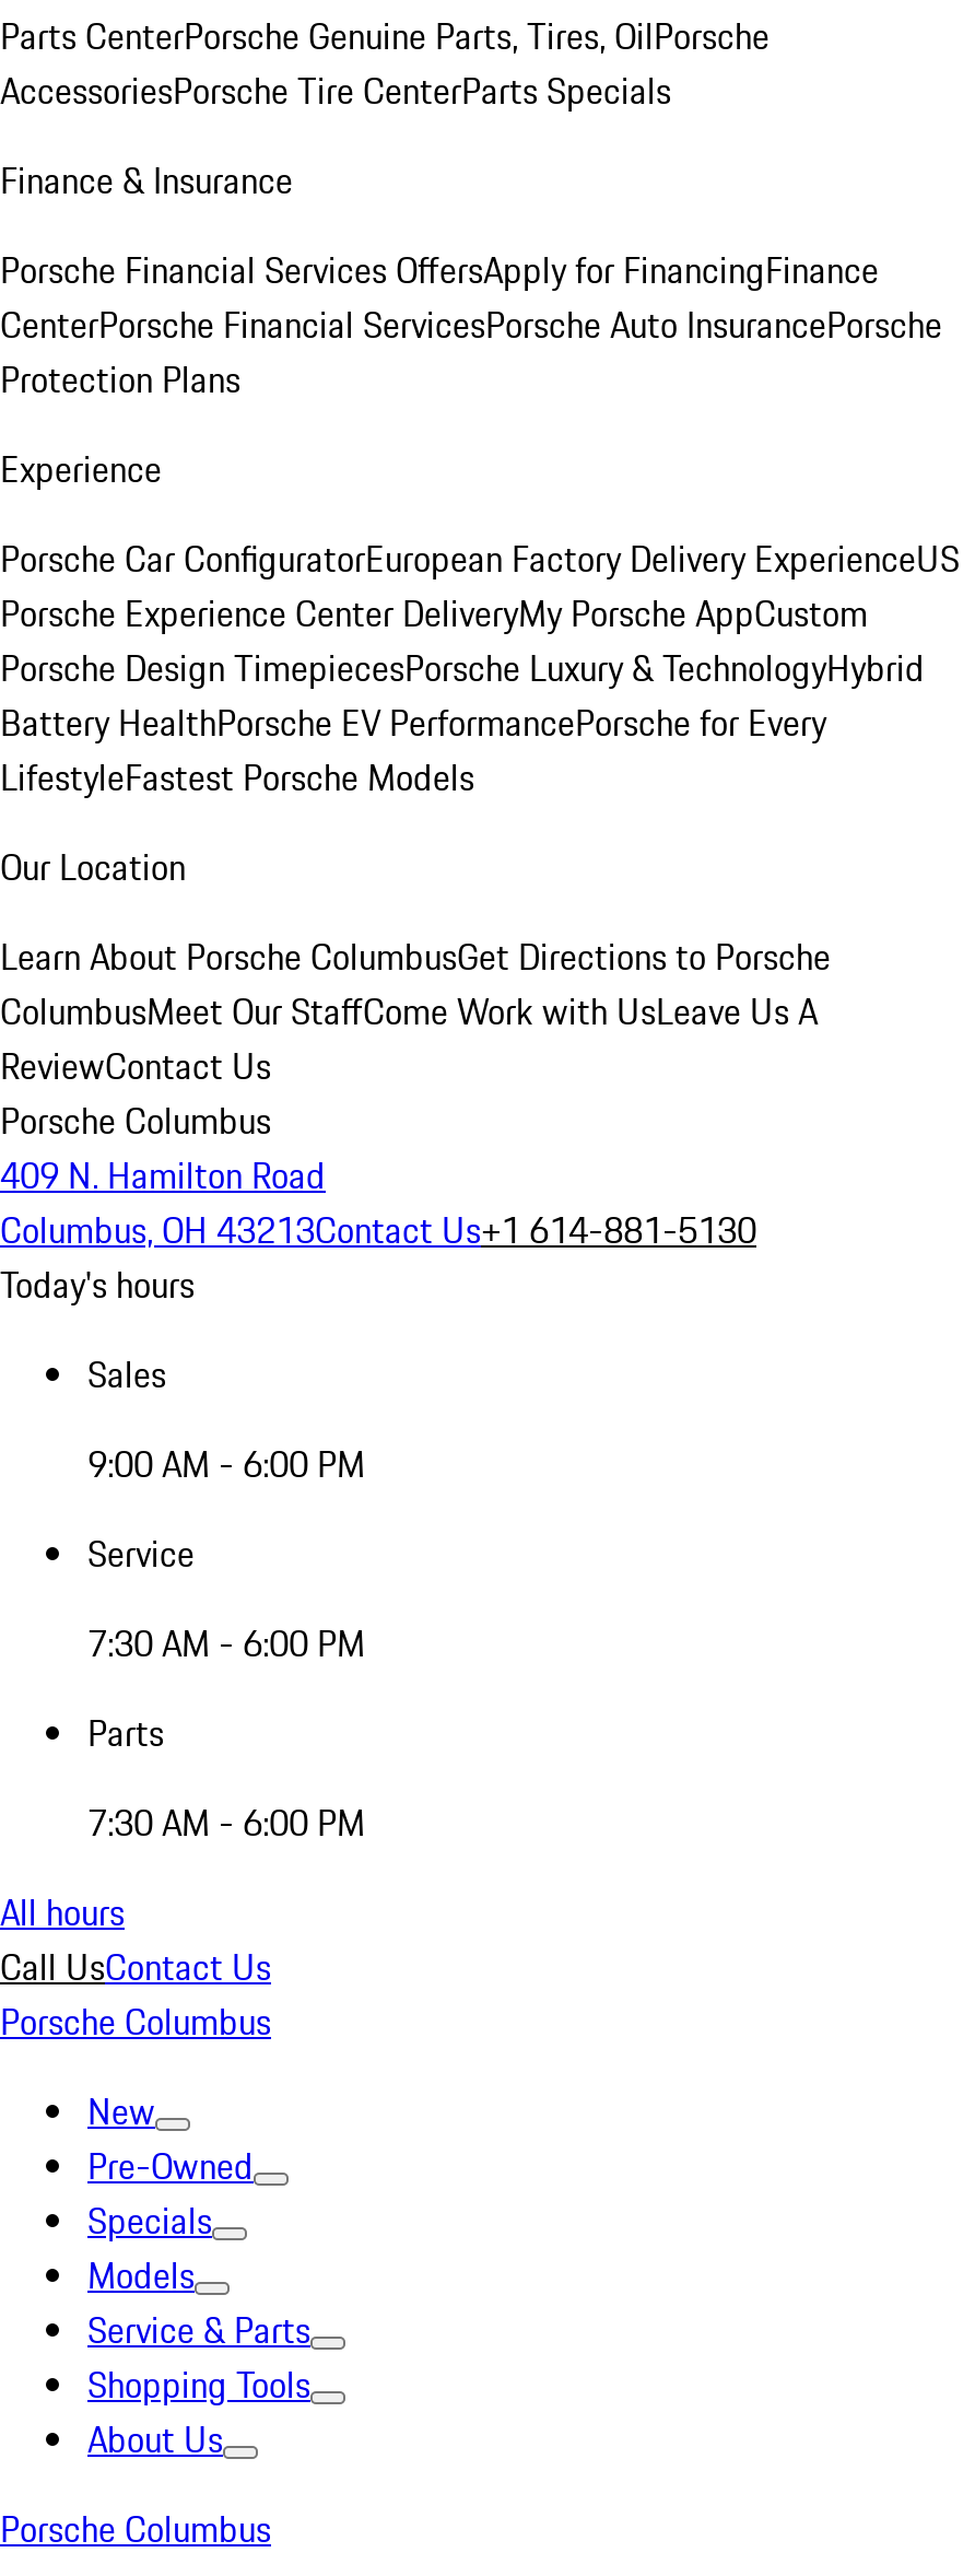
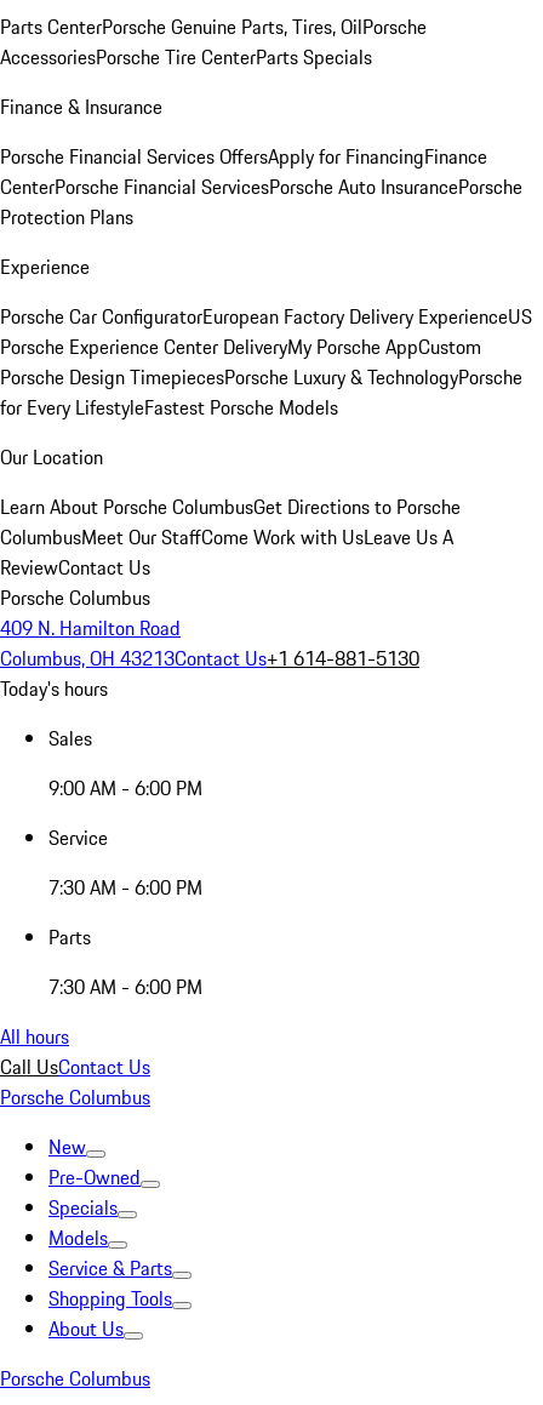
[0,642,925,804] Porsche Design TimepiecesPorsche Luxury & TechnologyHybrid | Battery HealthPorsche EV PerformancePorsche for Every | LifestyleFastest Porsche Models -> [0,362,522,422] Porsche Design TimepiecesPorsche Luxury & TechnologyPorsche | for Every LifestyleFastest Porsche Models

